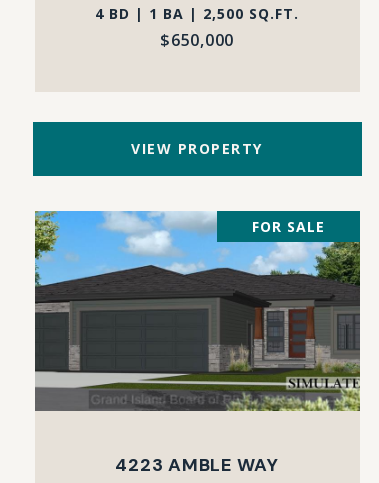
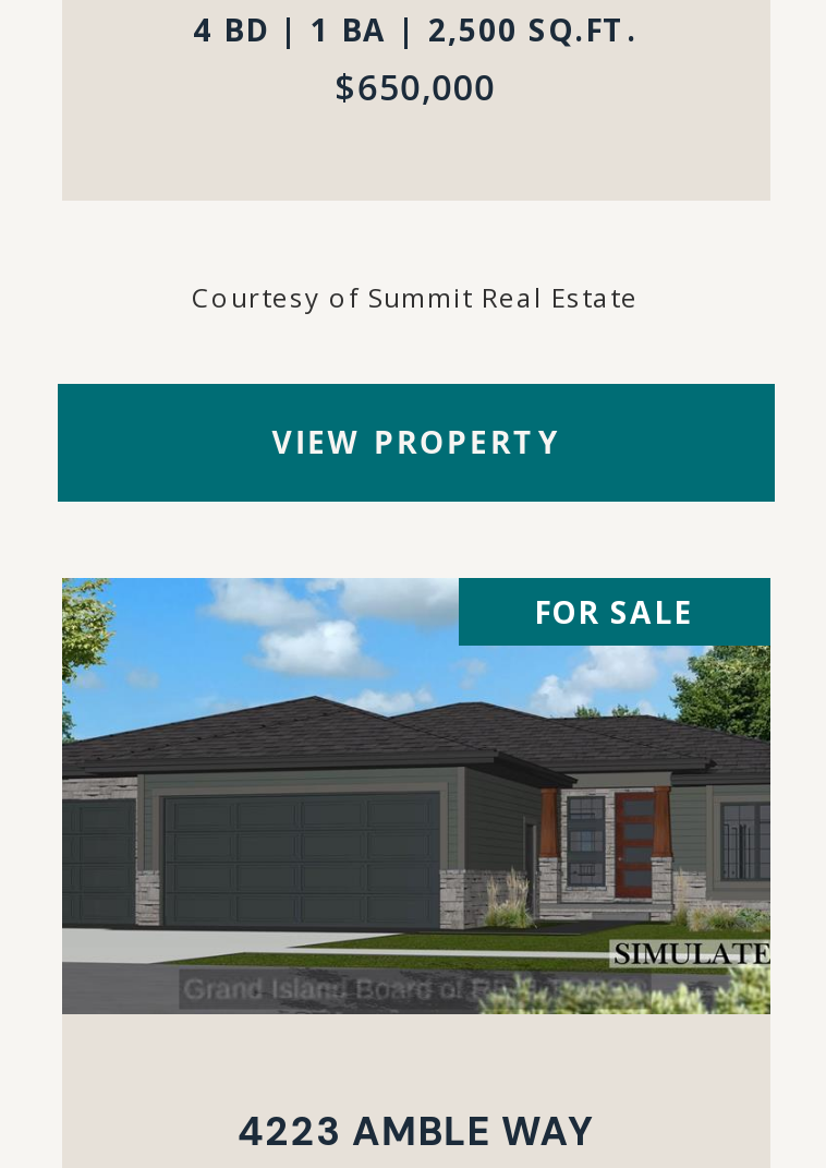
none -> [192,279,639,316] Courtesy of Summit Real Estate

